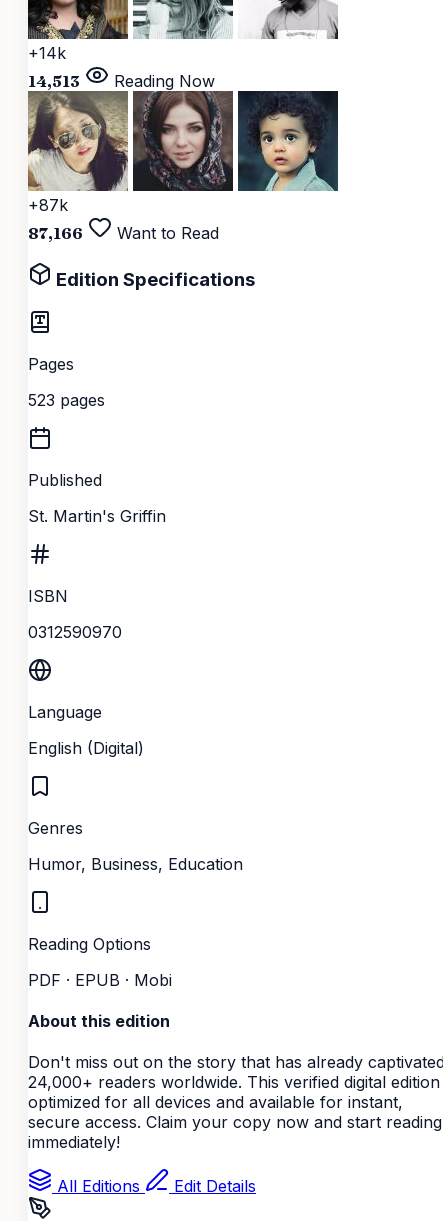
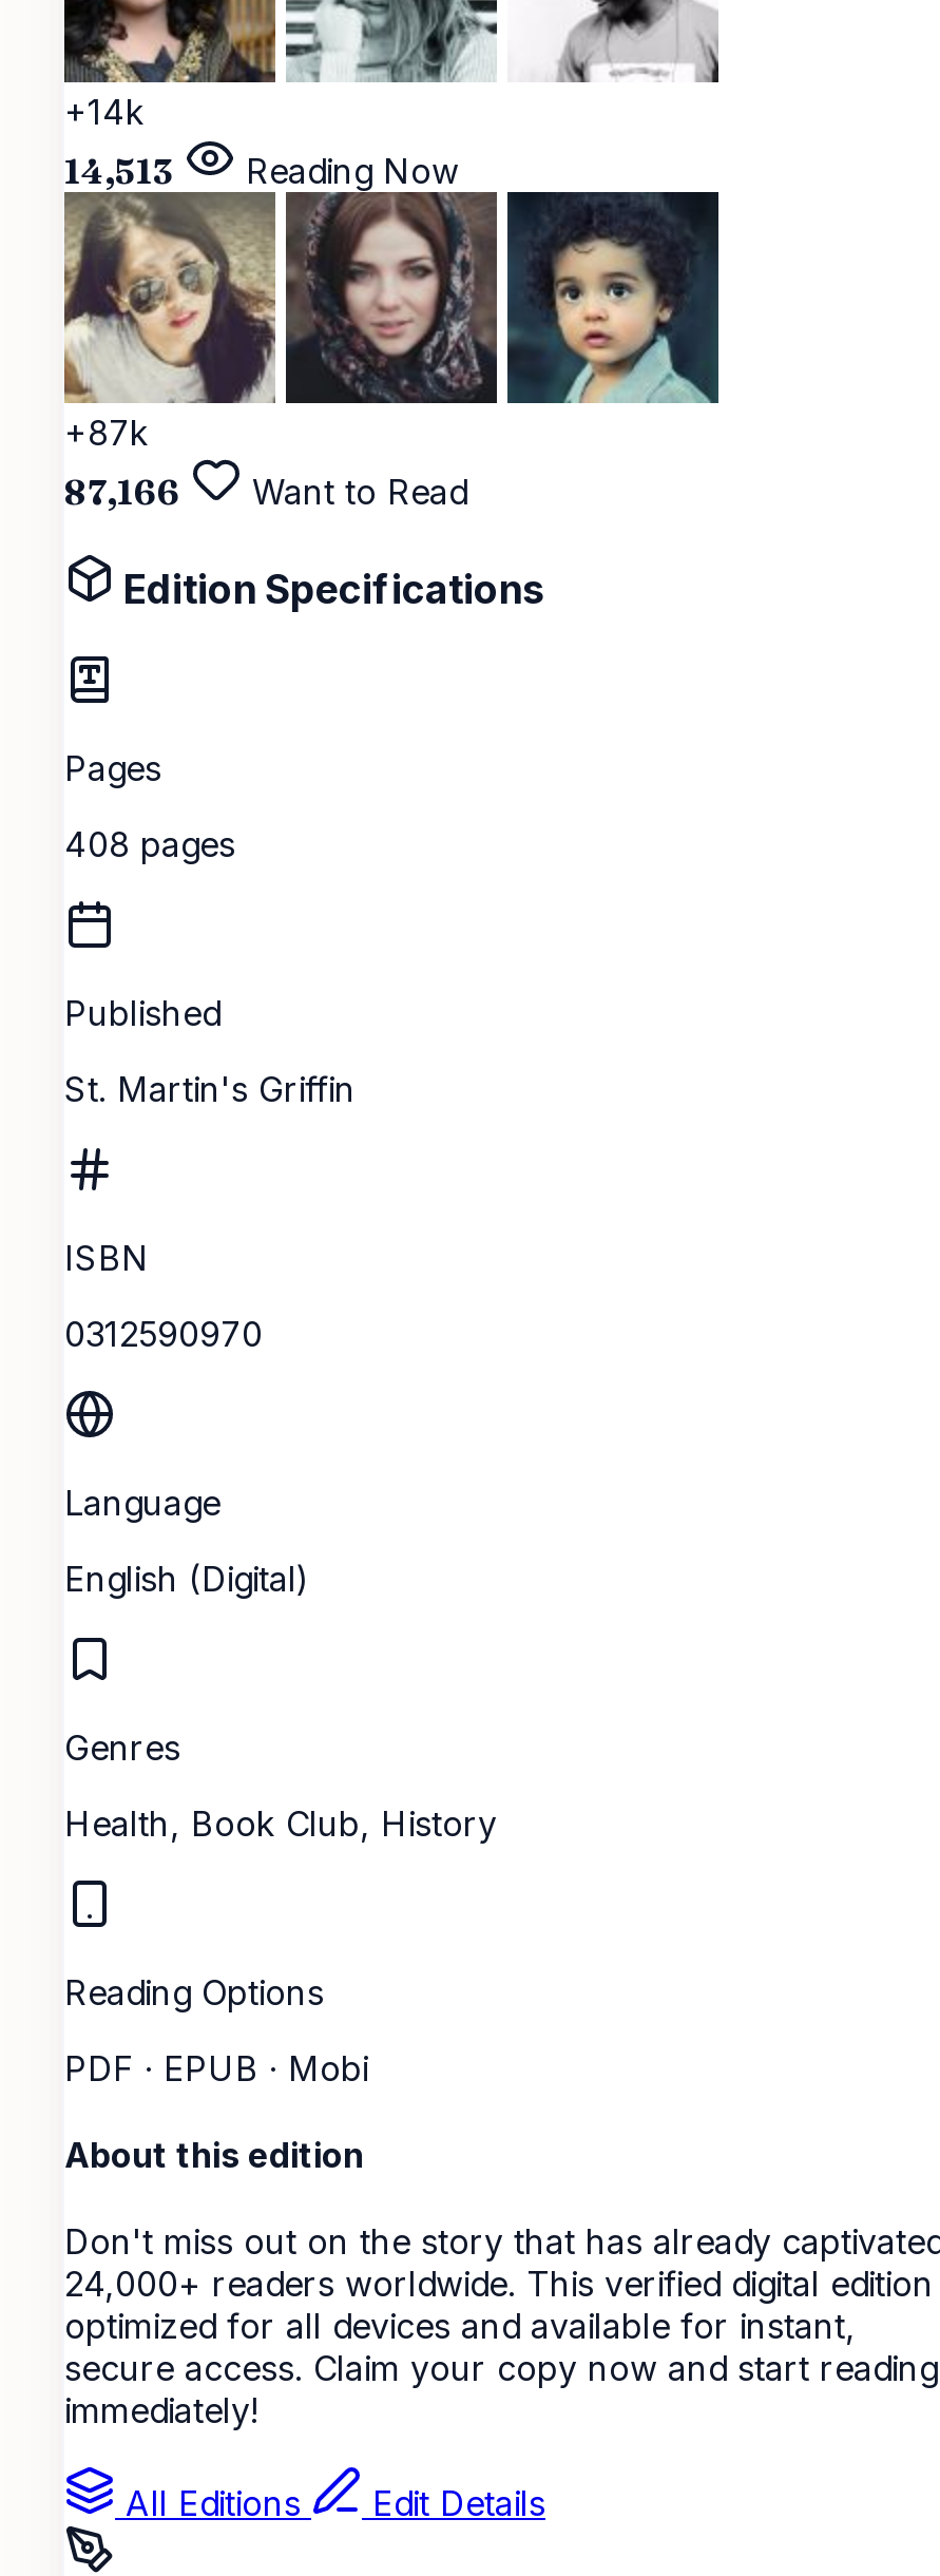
[28,390,105,410] 523 pages -> [64,823,235,865] 408 pages
[28,854,243,874] Humor, Business, Education -> [64,1802,497,1844] Health, Book Club, History

